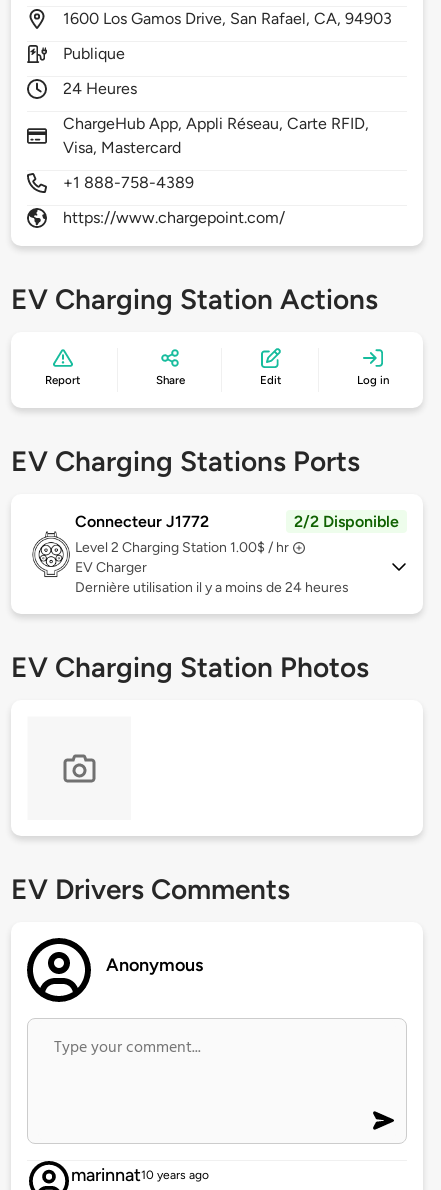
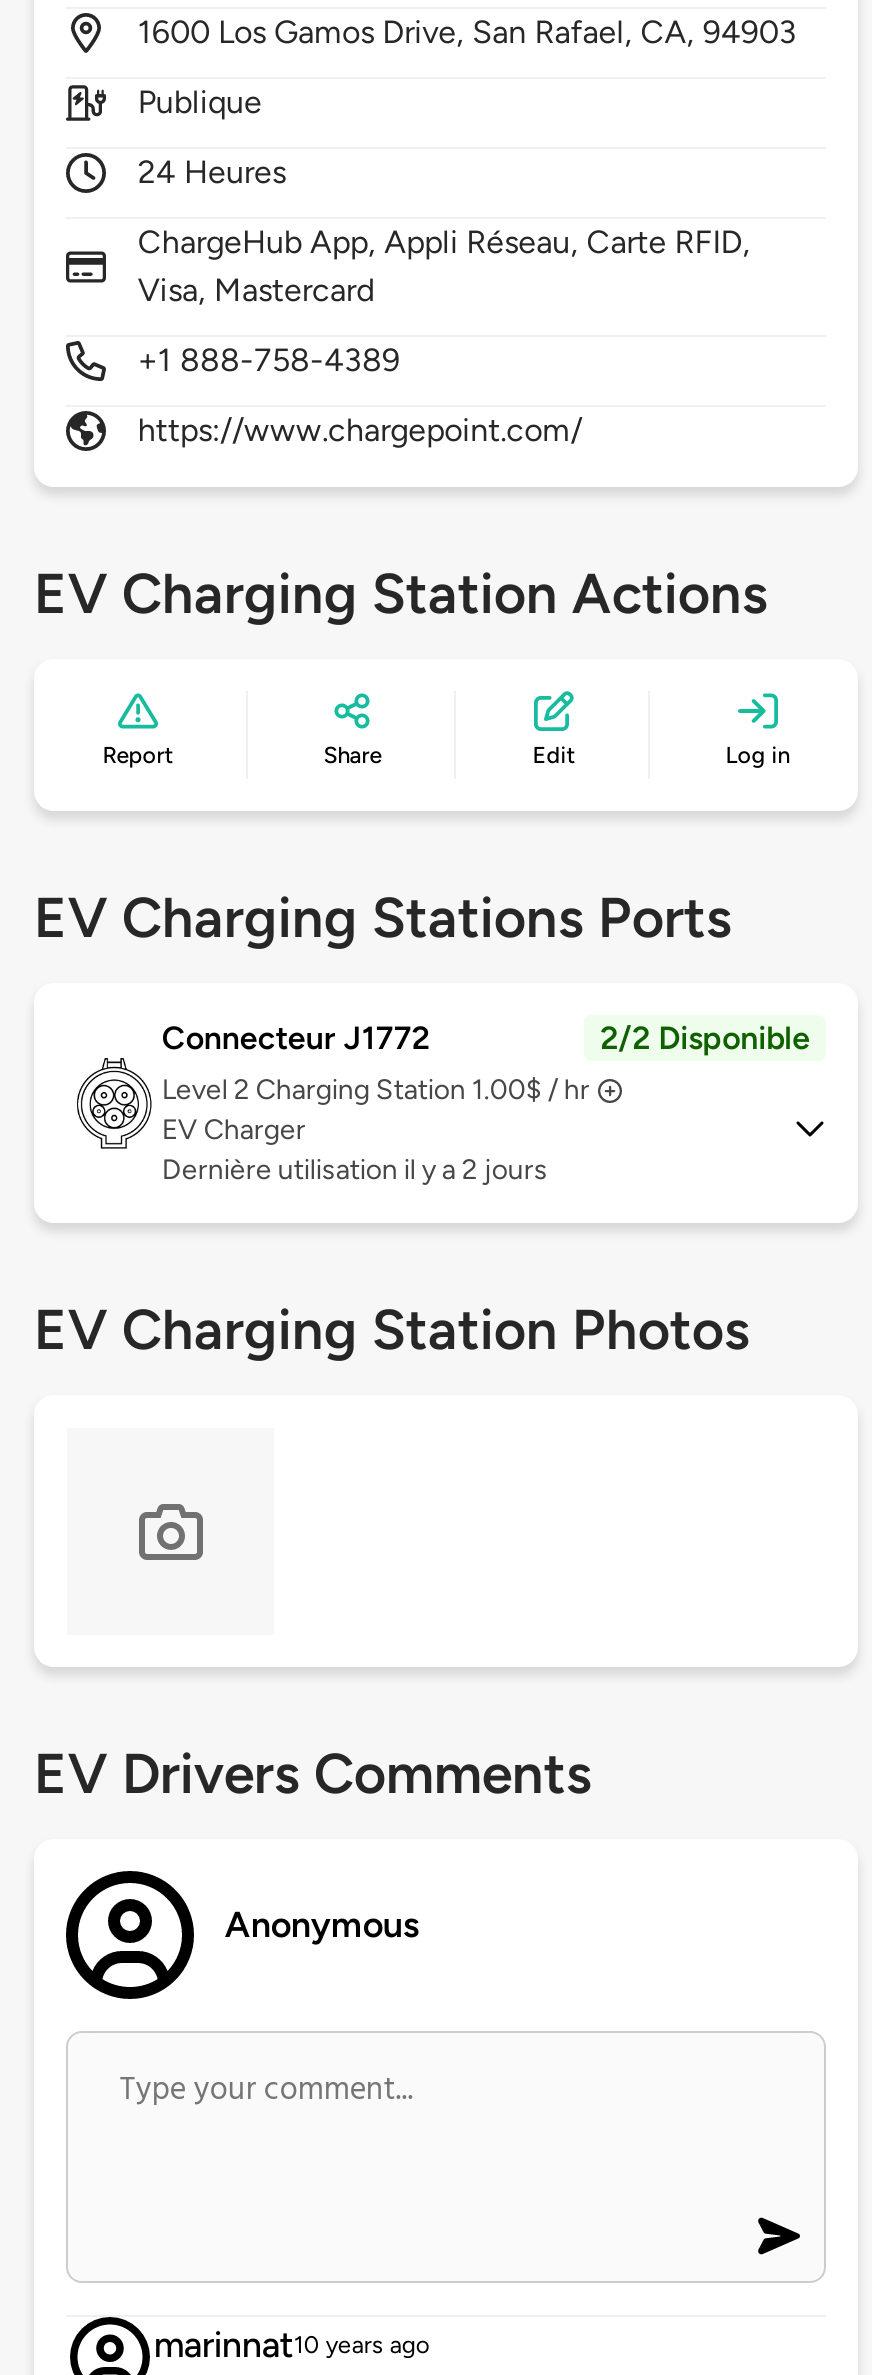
[75,579,349,596] Dernière utilisation il y a moins de 24 heures -> [162,1153,548,1187] Dernière utilisation il y a 2 jours

